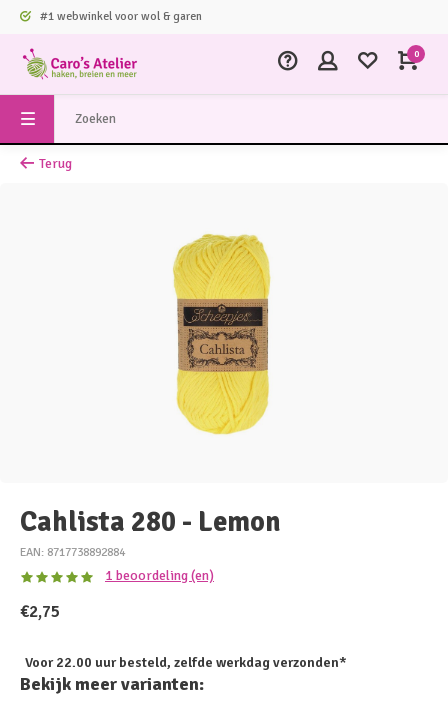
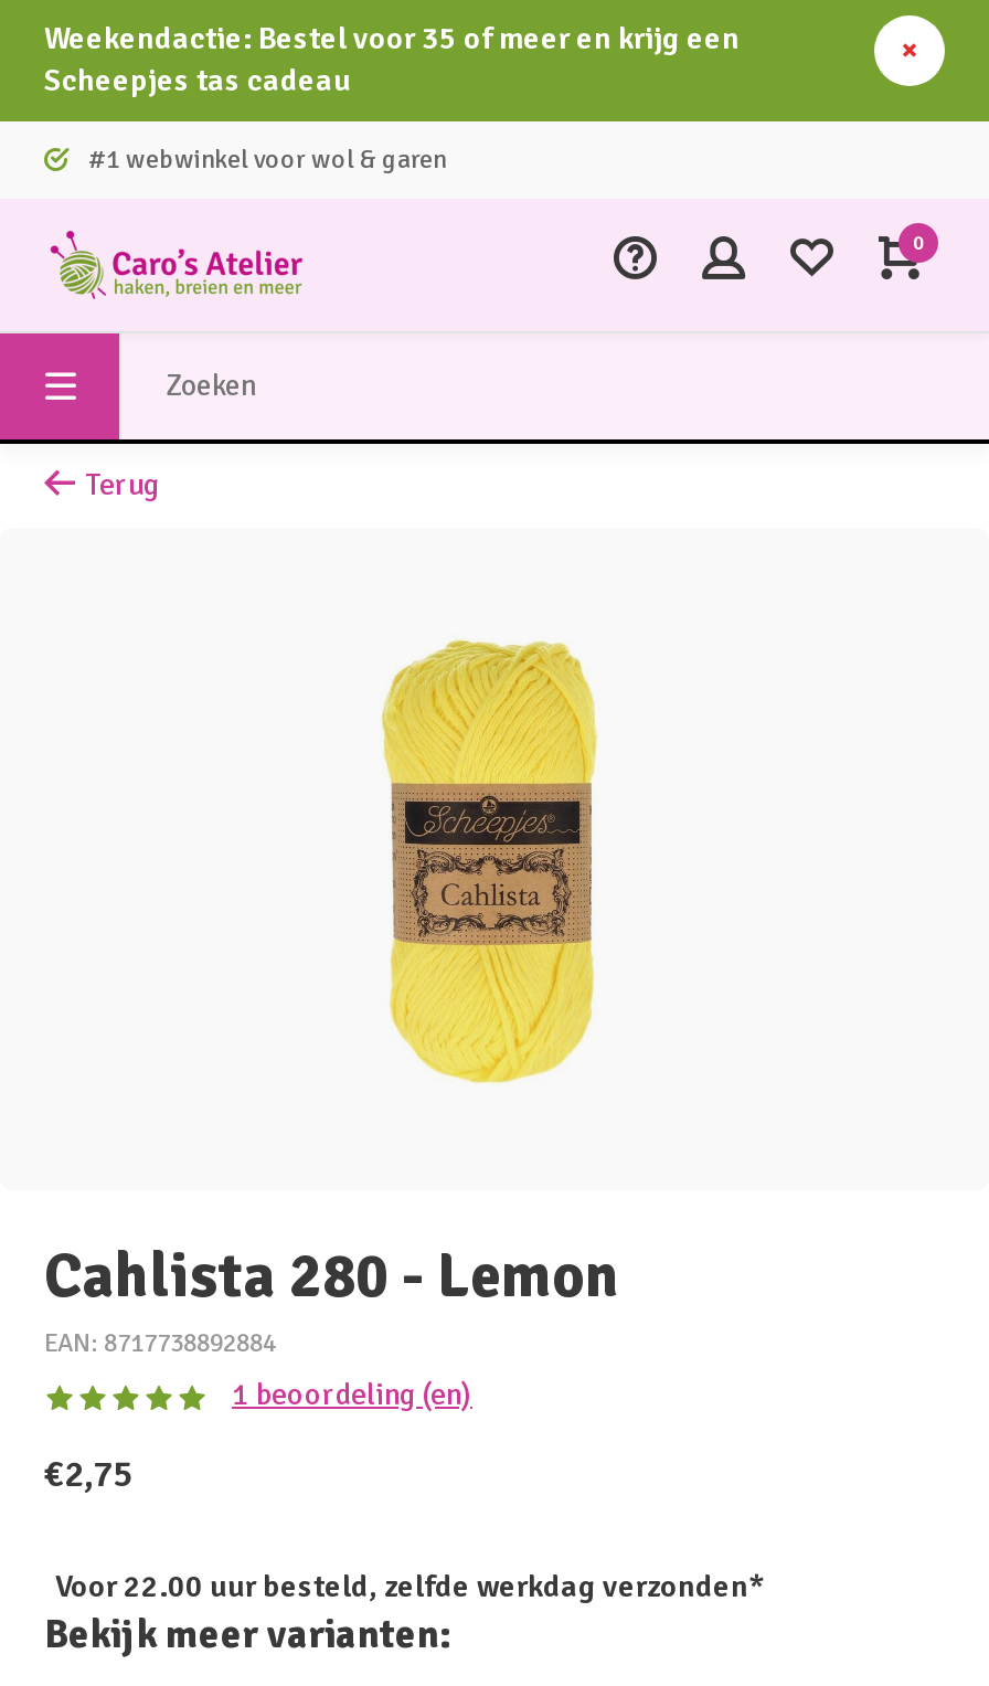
none -> [44,20,740,99] Weekendactie: Bestel voor 35 of meer en krijg een | Scheepjes tas cadeau

